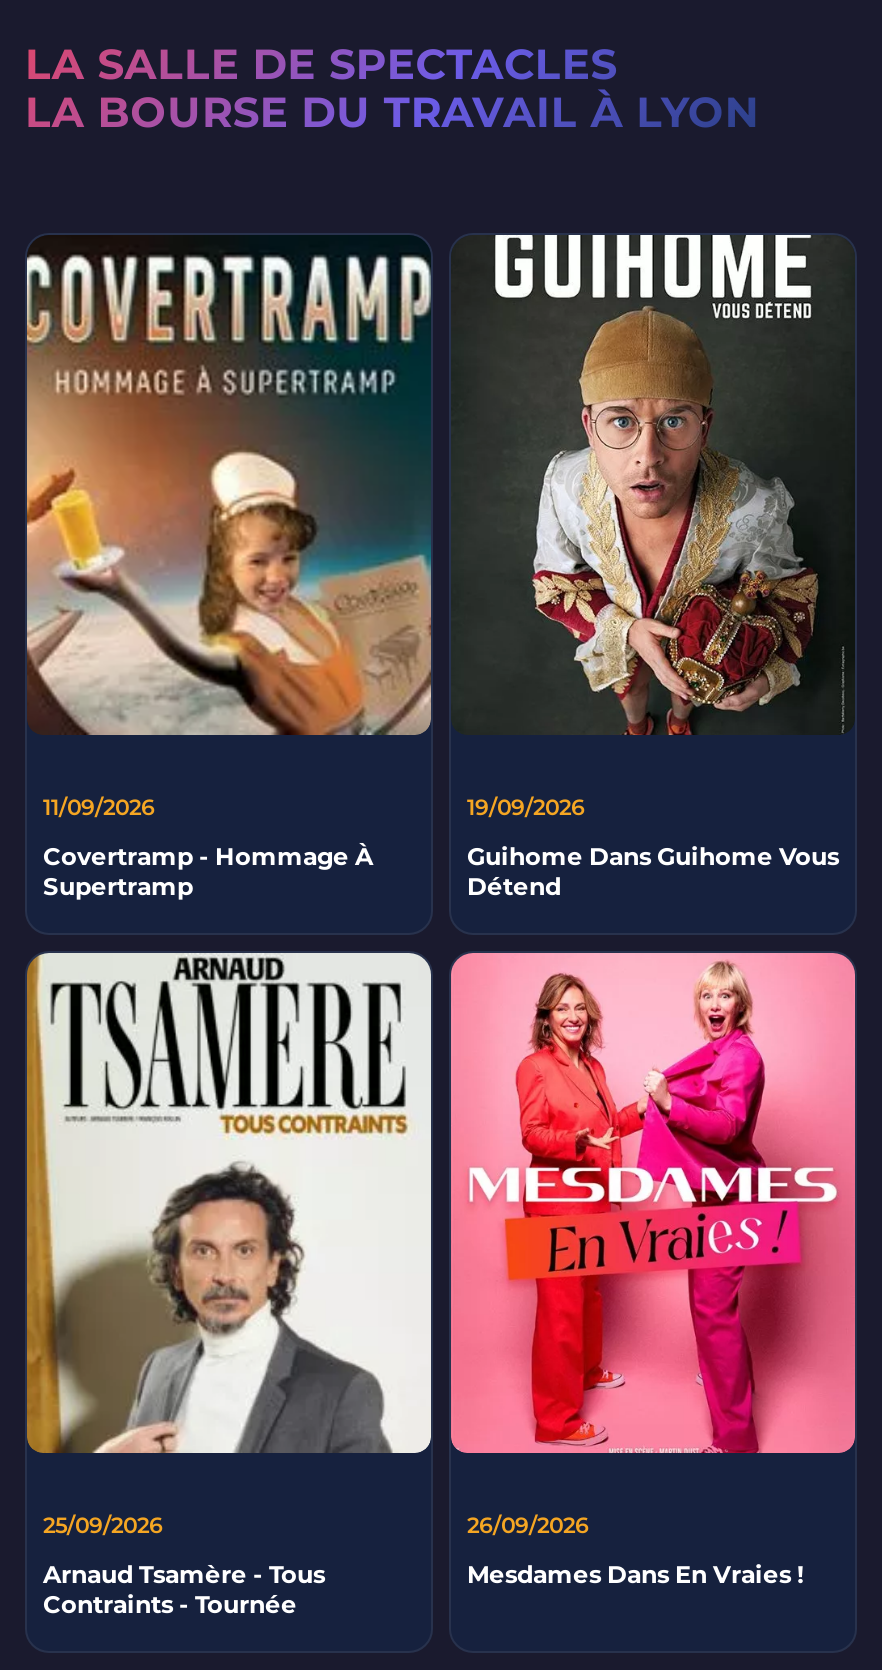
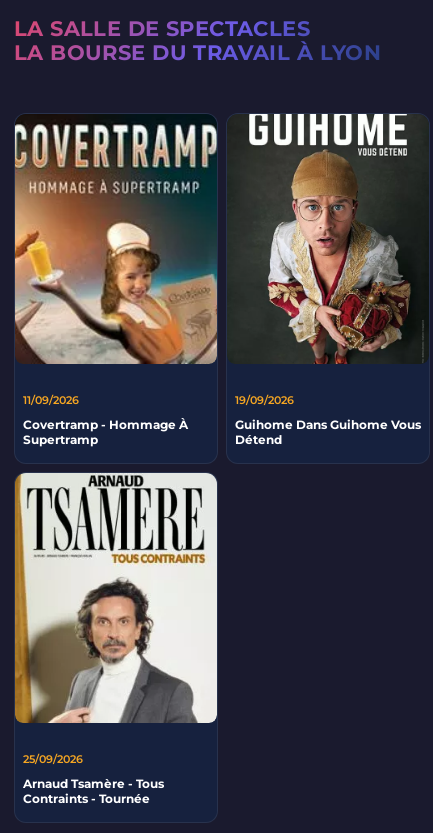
[449,951,857,1589] [image] | 26/09/2026 | Mesdames Dans En Vraies ! -> none

